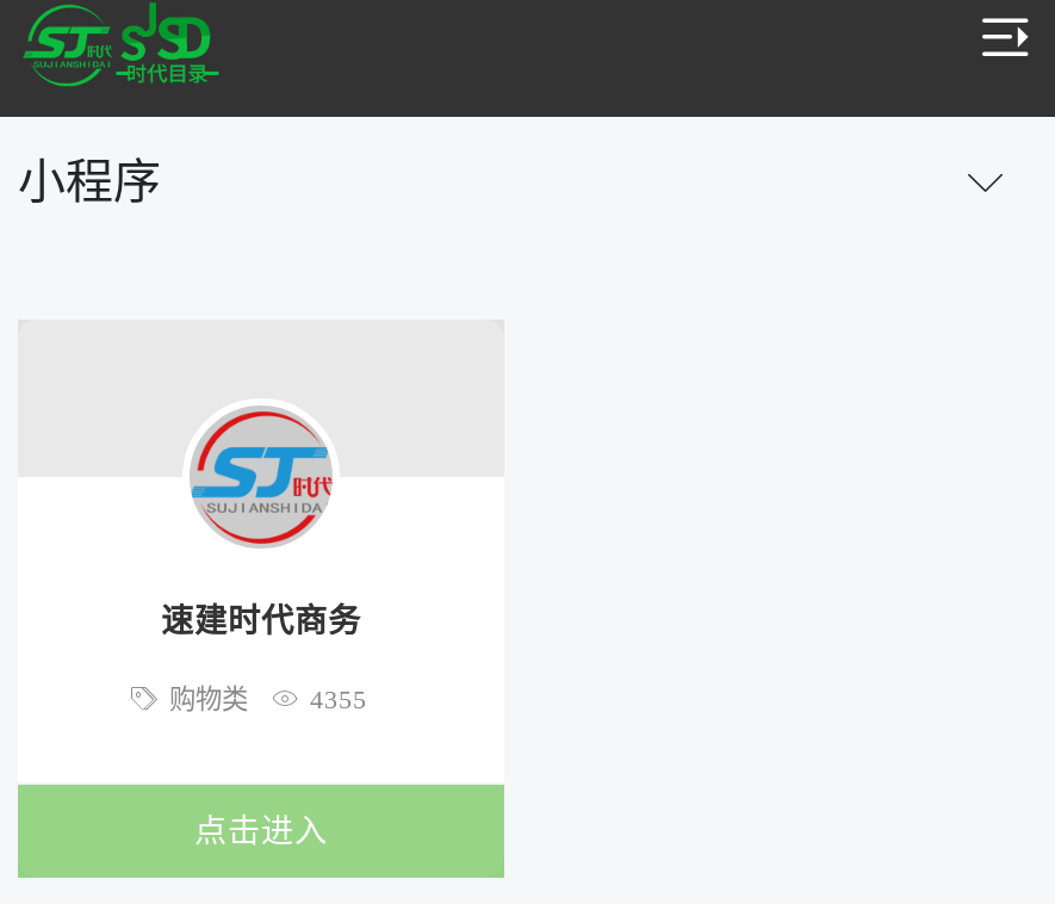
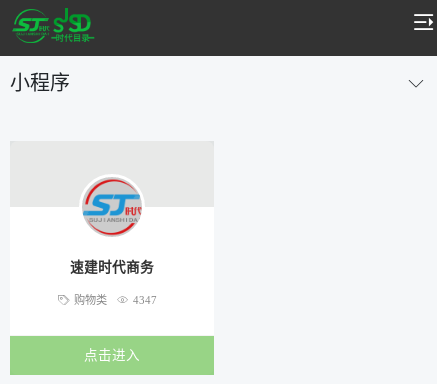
[310,685,367,713] 4355 -> [132,294,156,306] 4347

